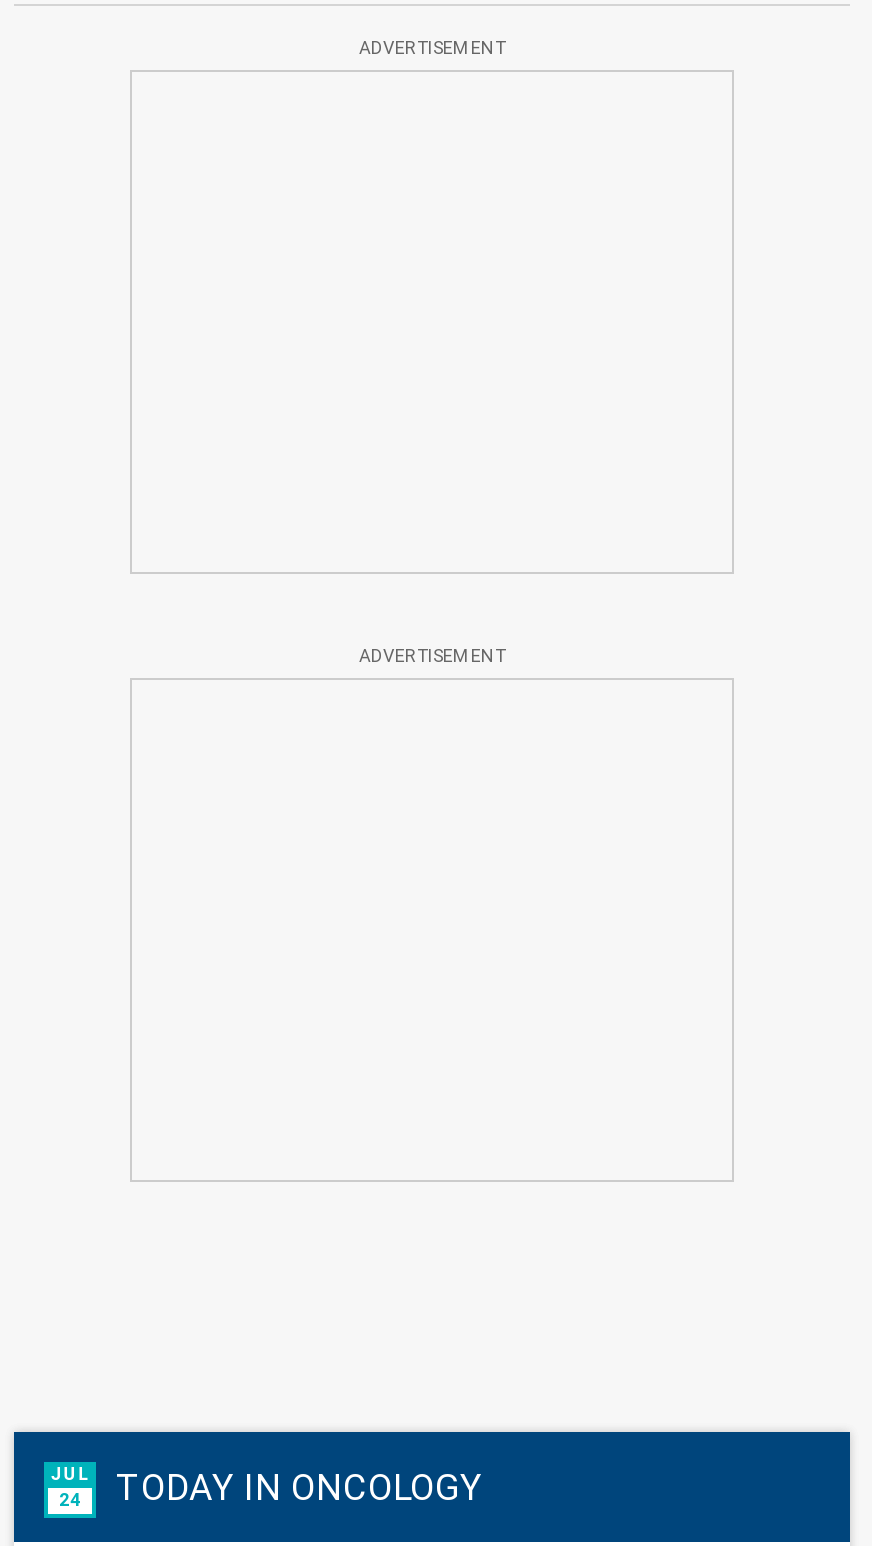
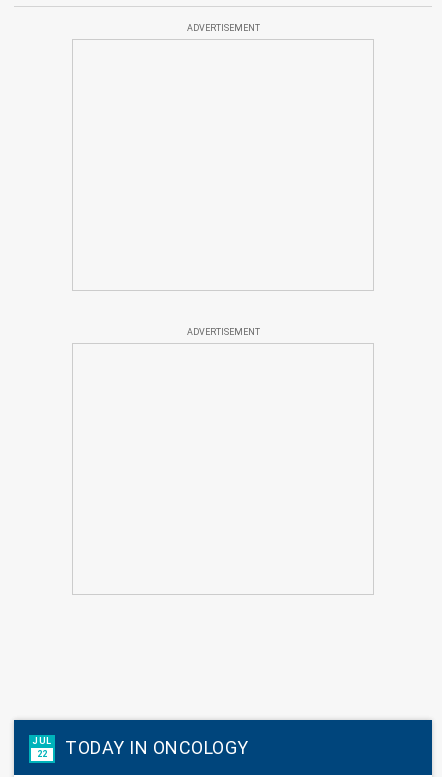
[50,1463,483,1509] JUL 24 TODAY IN ONCOLOGY -> [32,736,248,759] JUL 22 TODAY IN ONCOLOGY

